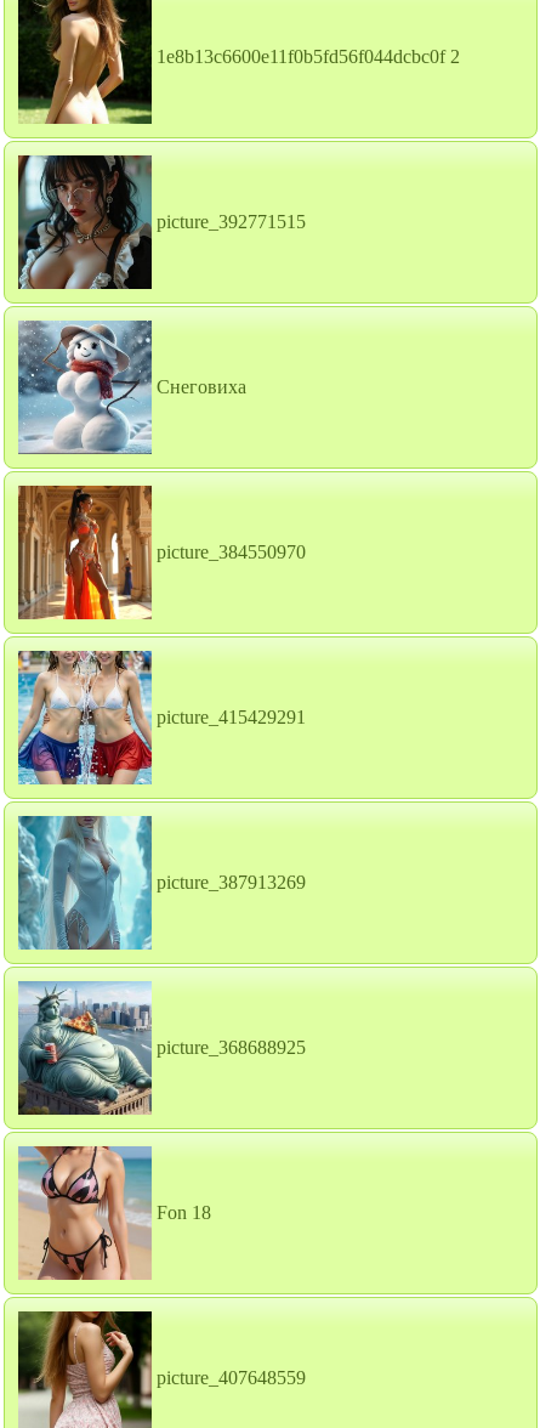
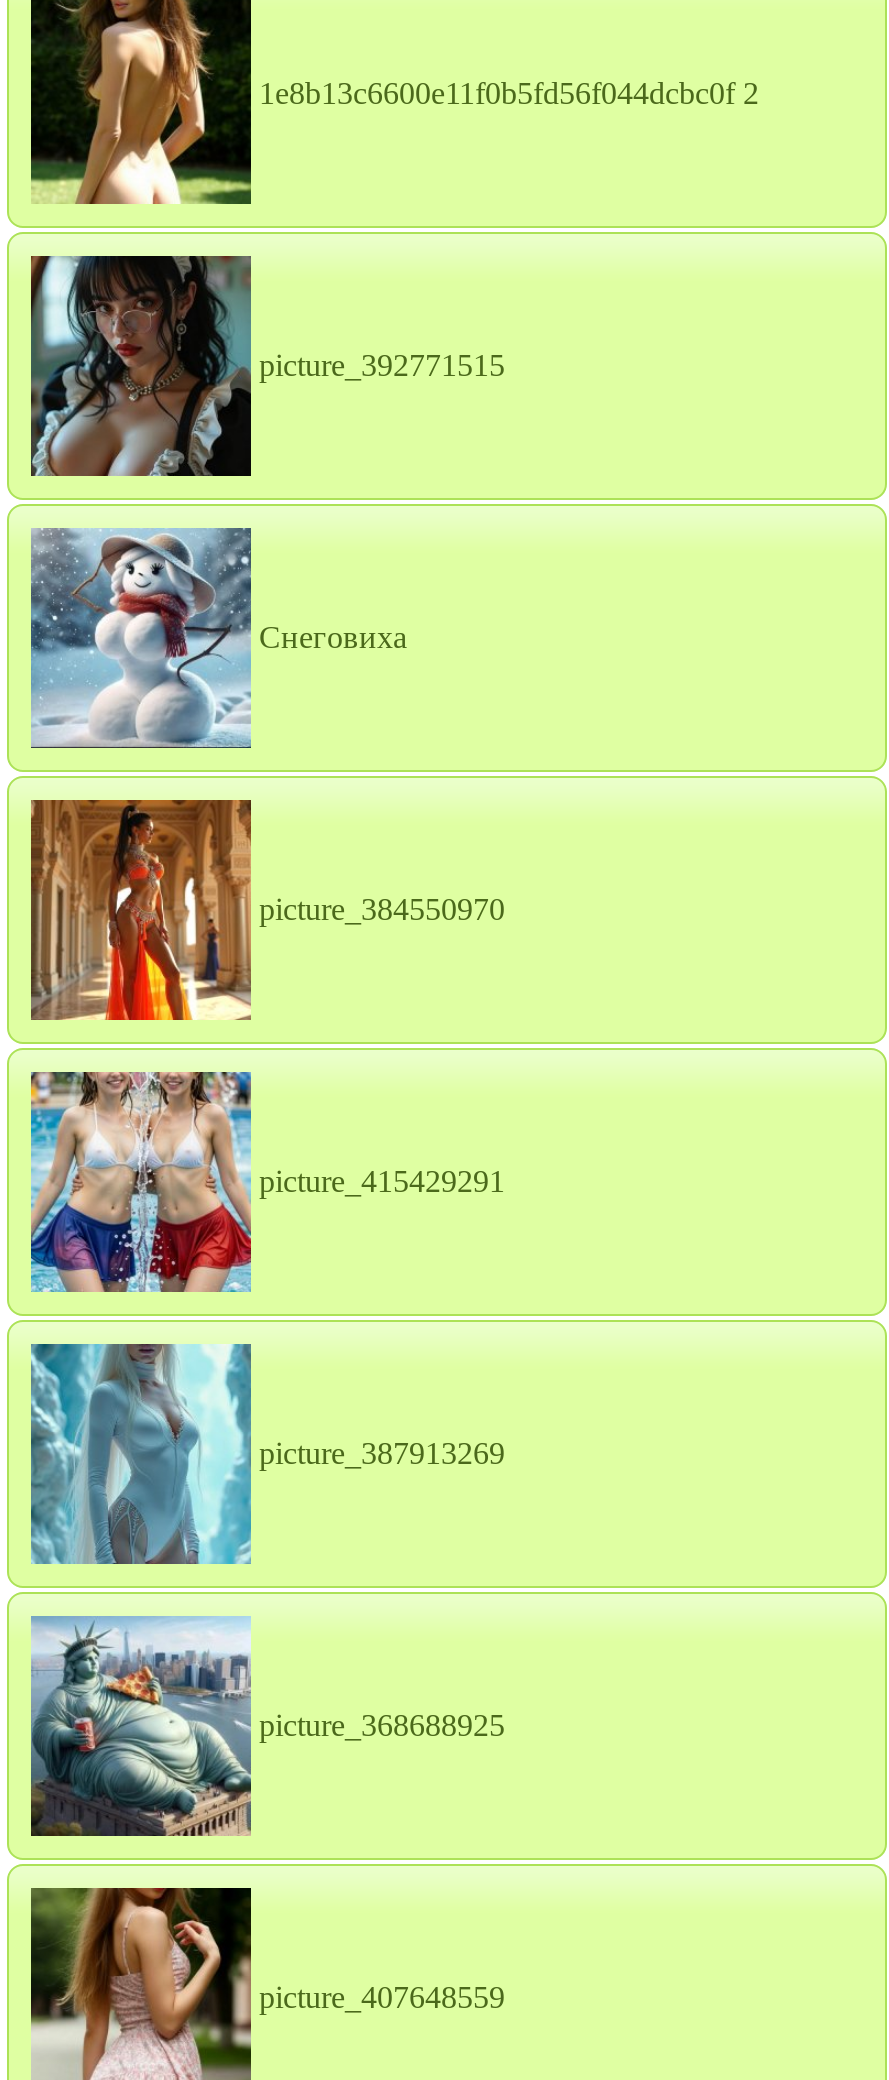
[18,1146,211,1281] [image] | Fon 18 -> none

